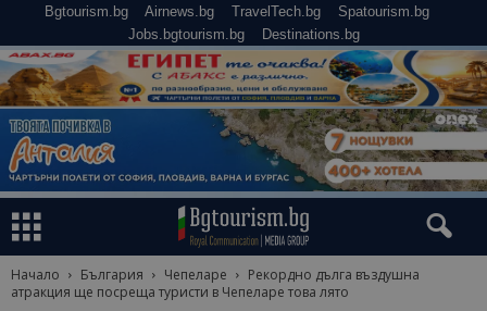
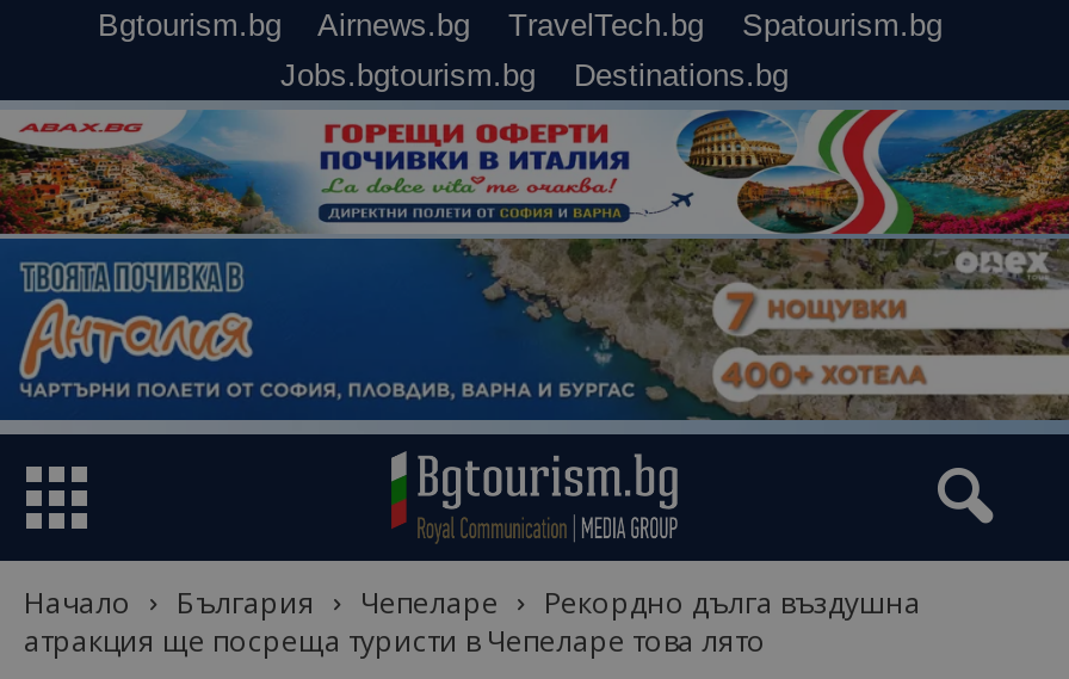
[3,49,484,108] [image] -> [7,107,1062,236] [image]

